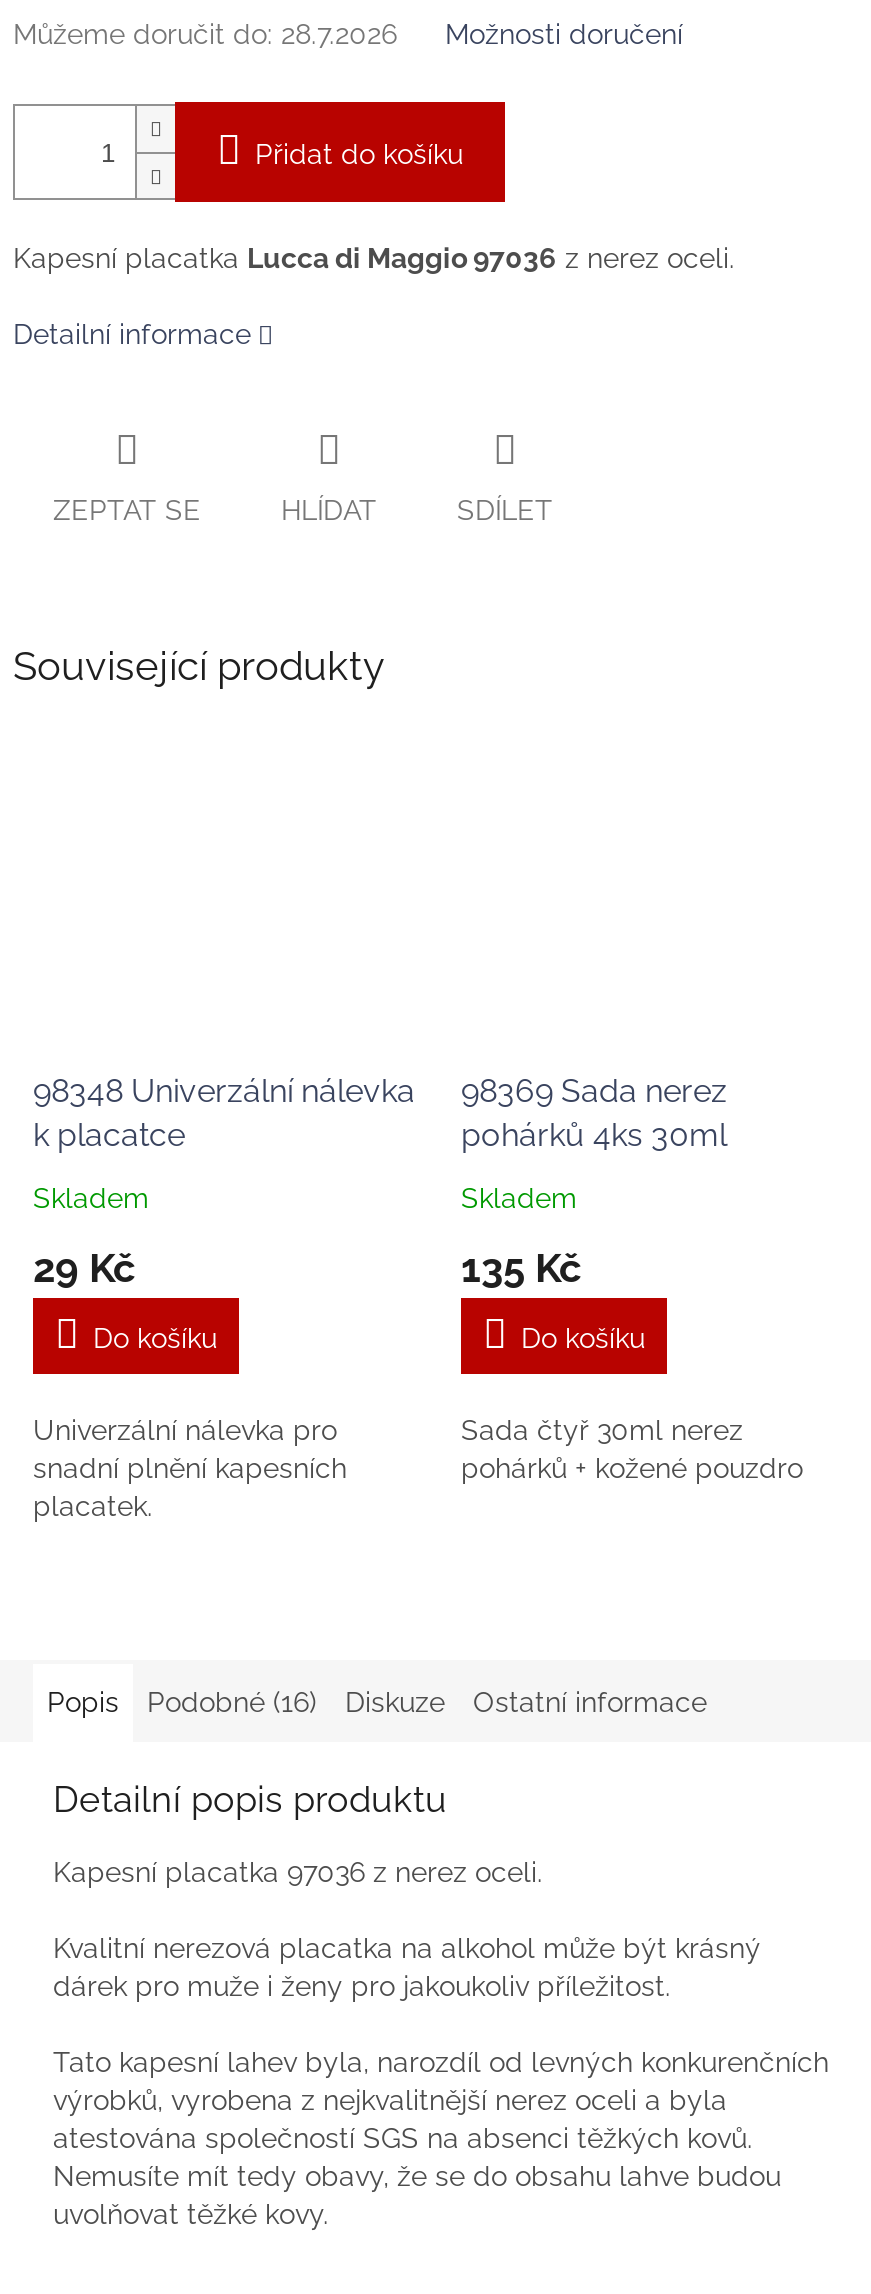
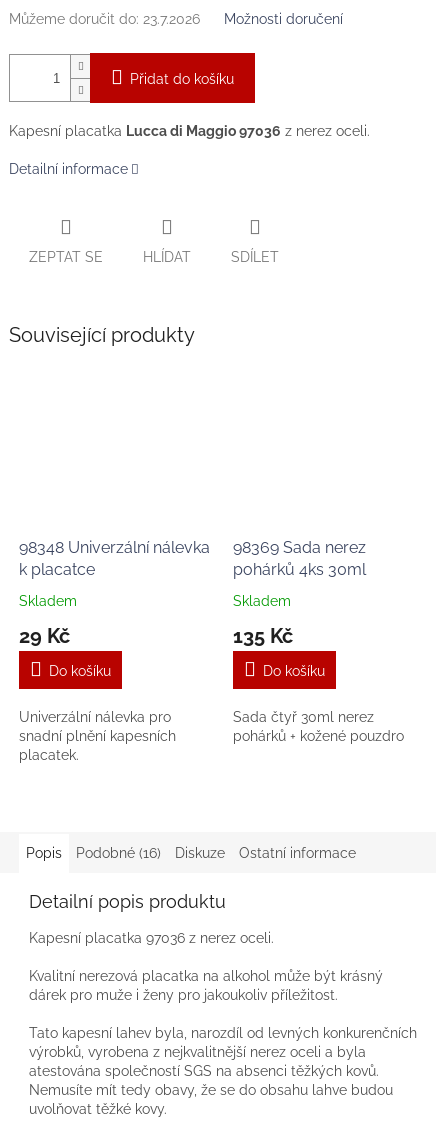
[13,19,397,51] Můžeme doručit do: 28.7.2026 -> [9,11,200,27] Můžeme doručit do: 23.7.2026

